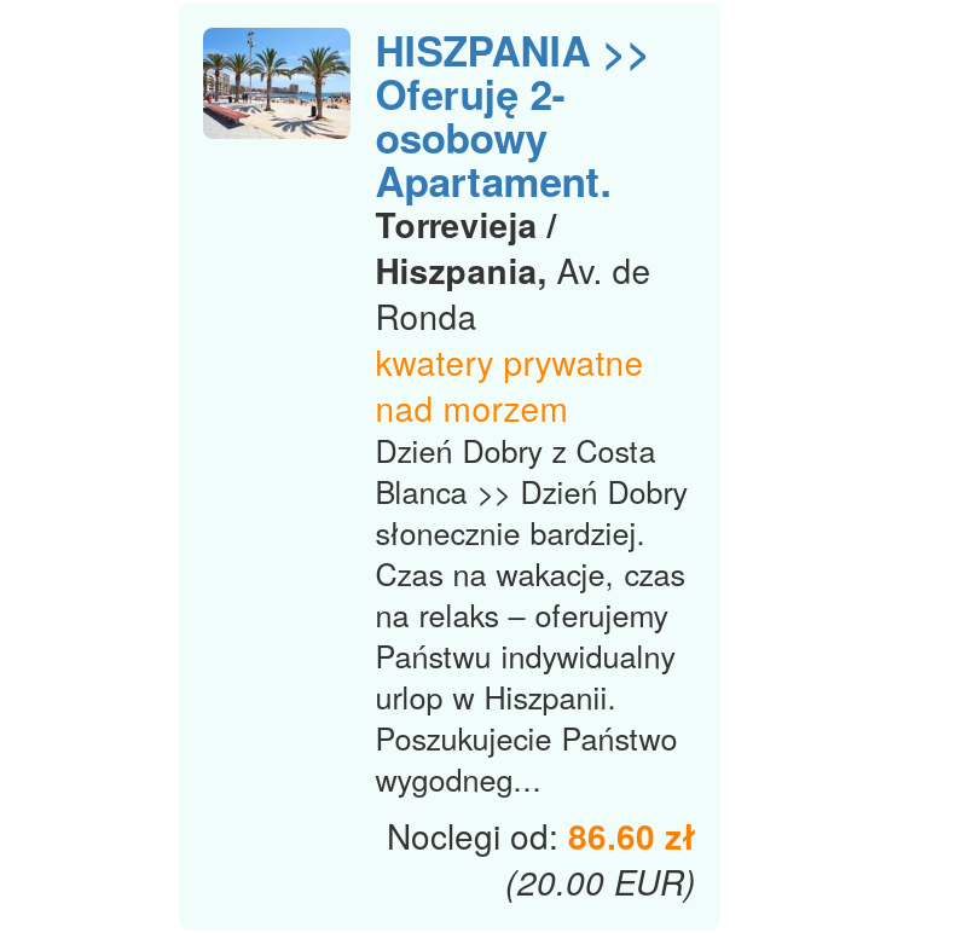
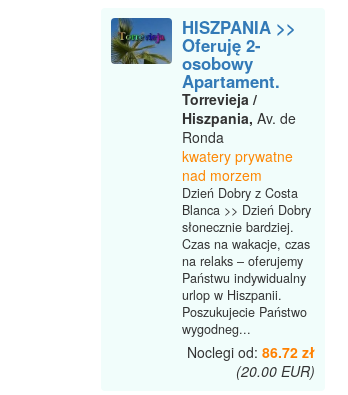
[201,25,353,141] [image] -> [110,17,173,65] [image]
[387,810,696,858] Noclegi od: 86.60 zł -> [187,342,315,362] Noclegi od: 86.72 zł

